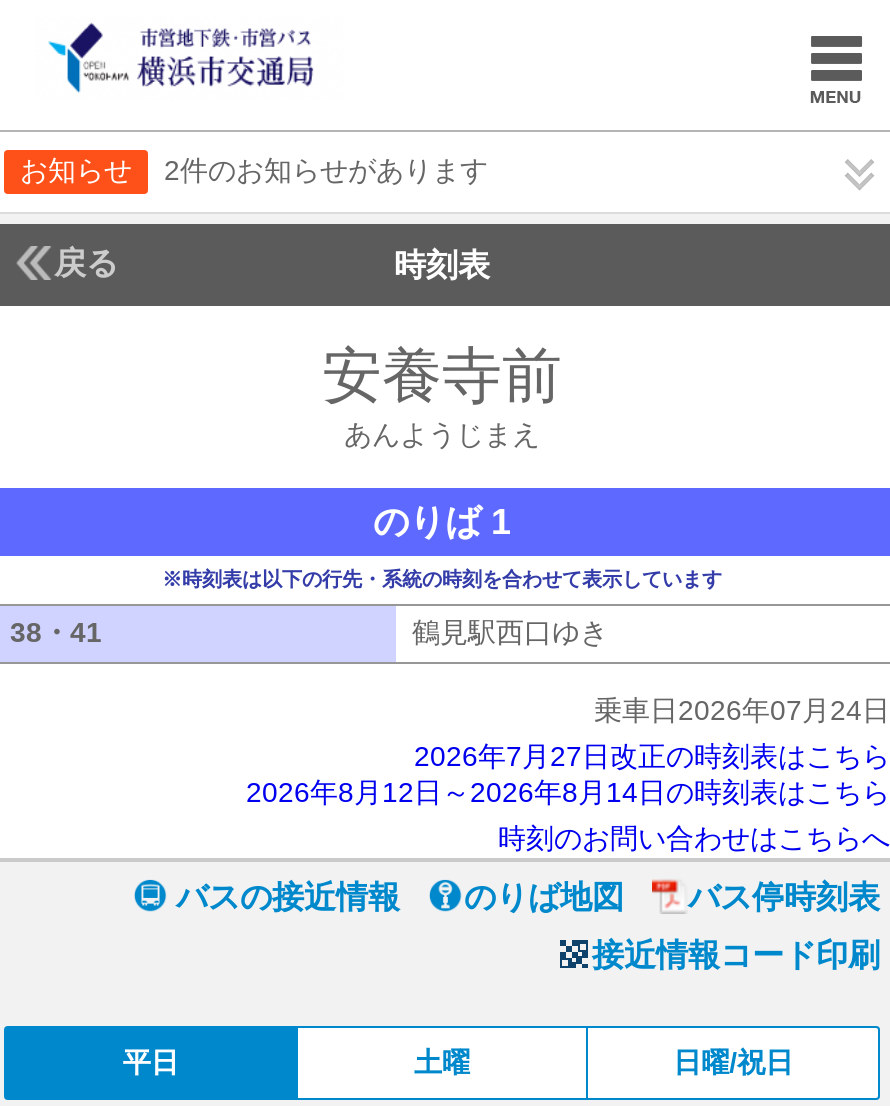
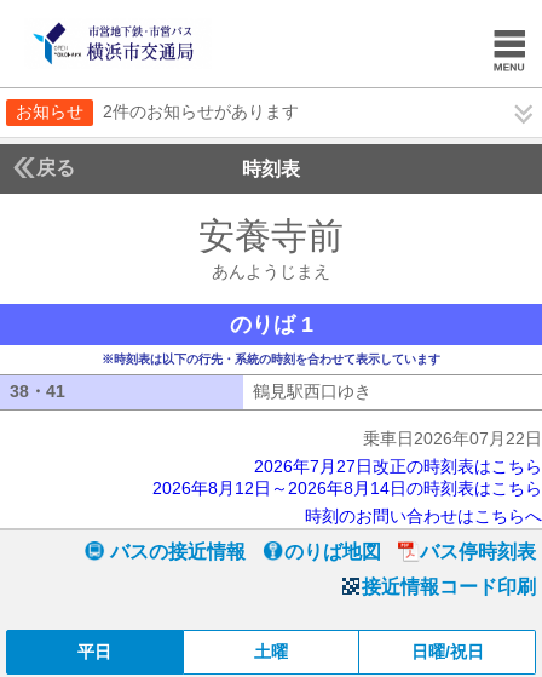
[594,694,890,726] 乗車日2026年07月24日 -> [363,429,542,448] 乗車日2026年07月22日

